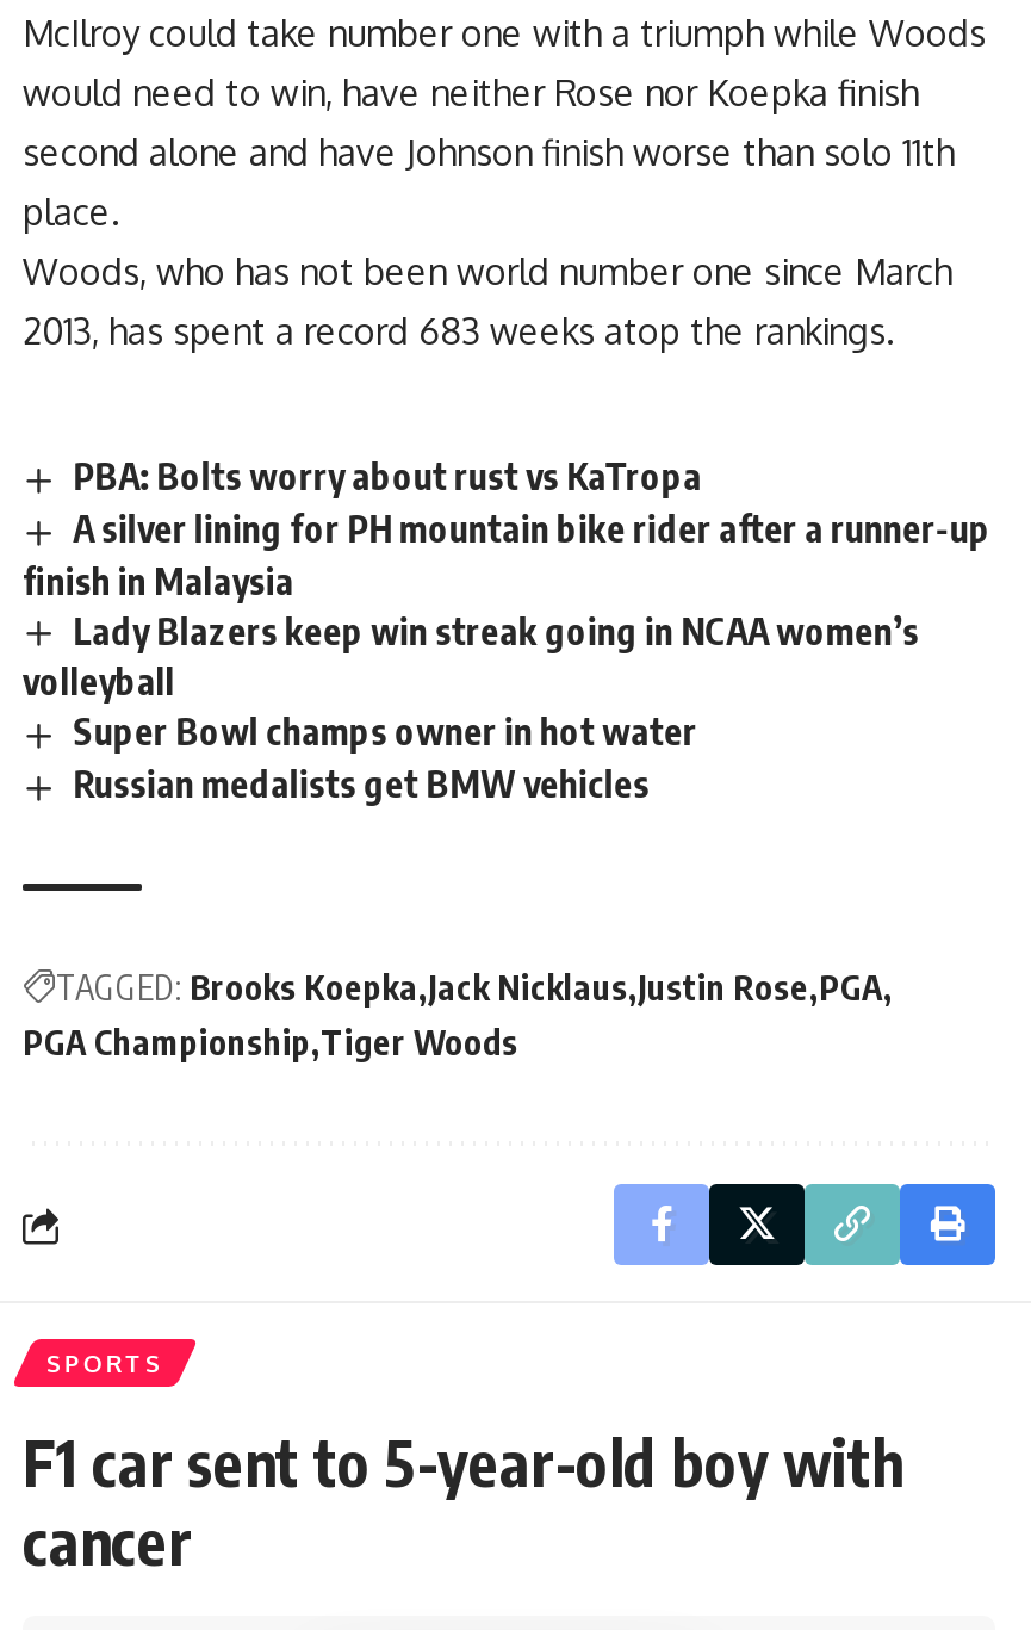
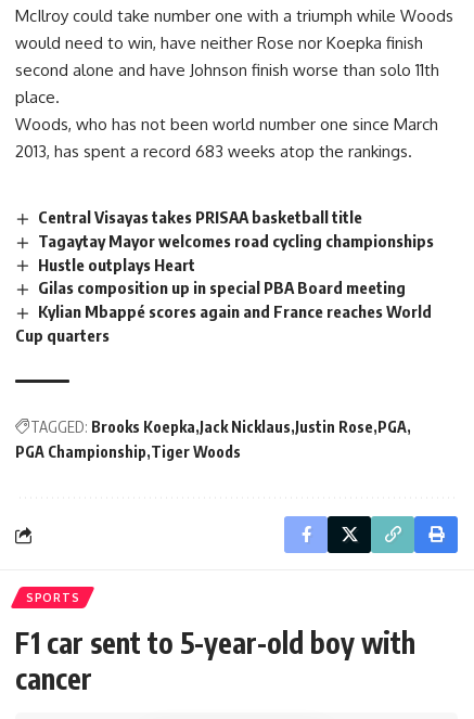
[23,454,991,806] PBA: Bolts worry about rust vs KaTropa | A silver lining for PH mountain bike rider after a runner-up | finish in Malaysia | Lady Blazers keep win streak going in NCAA women’s | volleyball | Super Bowl champs owner in hot water | Russian medalists get BMW vehicles -> [15,207,434,345] Central Visayas takes PRISAA basketball title | Tagaytay Mayor welcomes road cycling championships | Hustle outplays Heart | Gilas composition up in special PBA Board meeting | Kylian Mbappé scores again and France reaches World | Cup quarters

